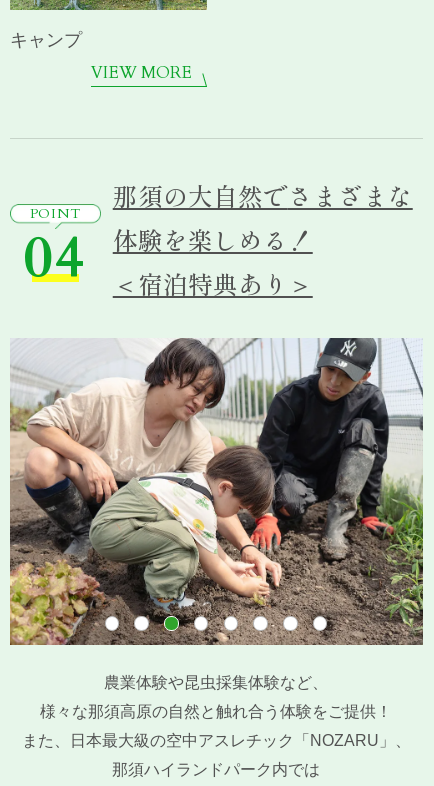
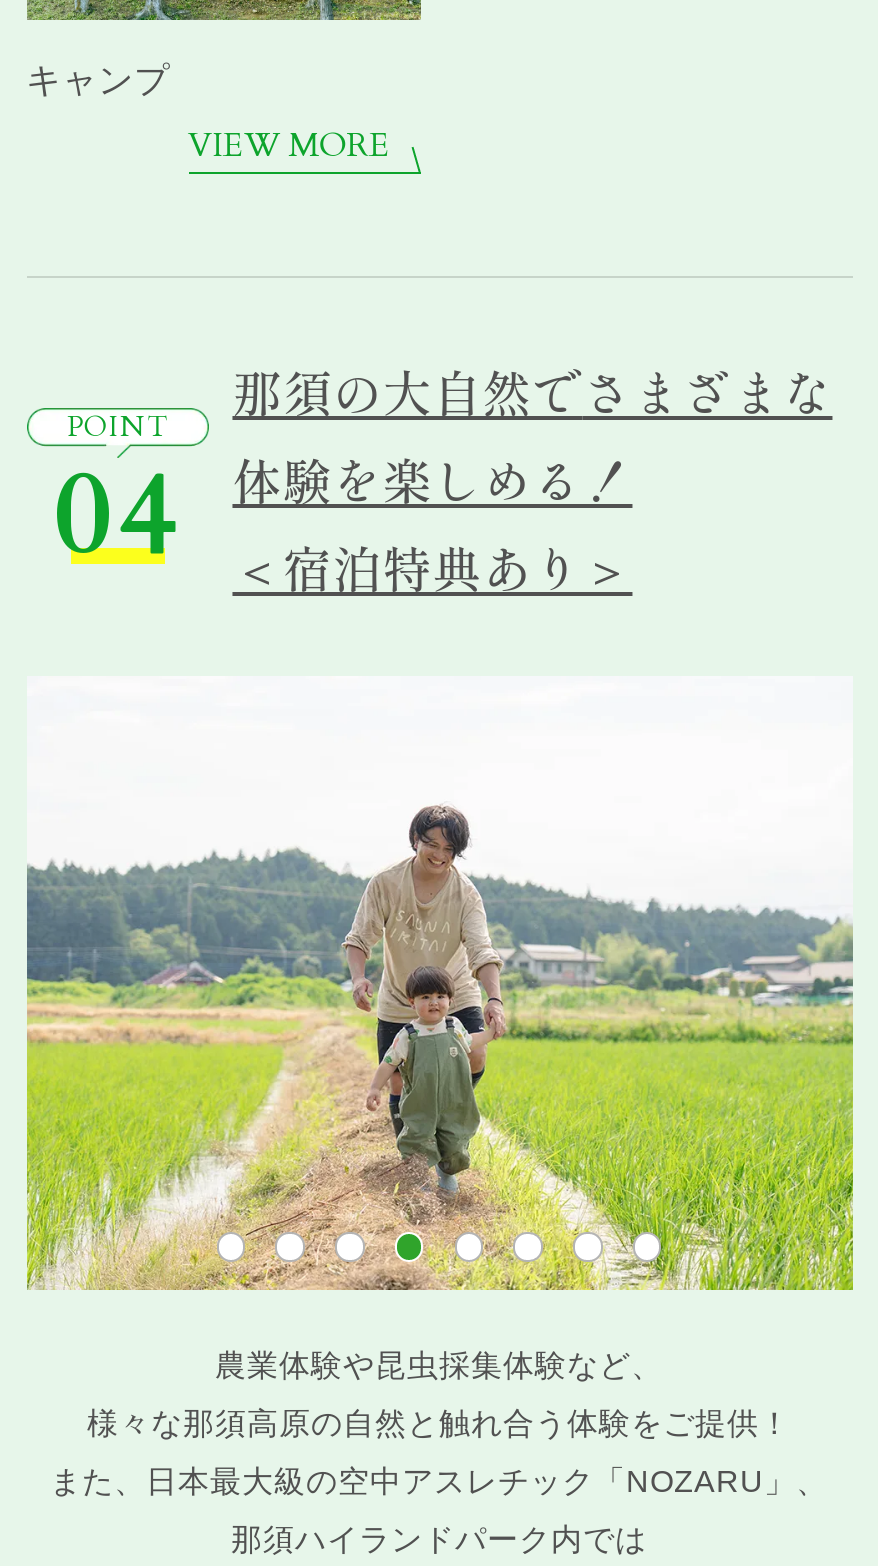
[9,337,424,646] [image] -> [25,676,855,1292] [image]

